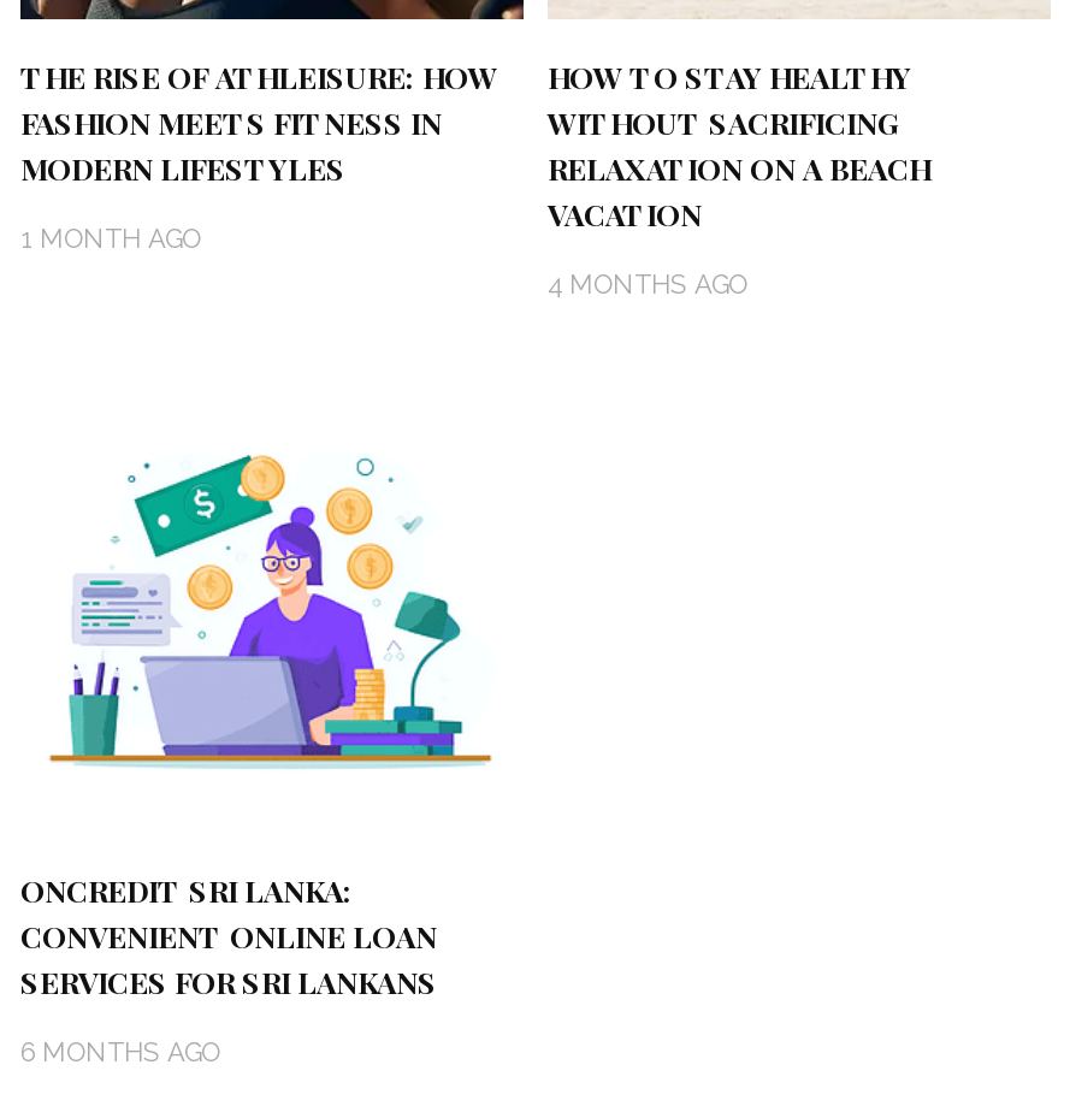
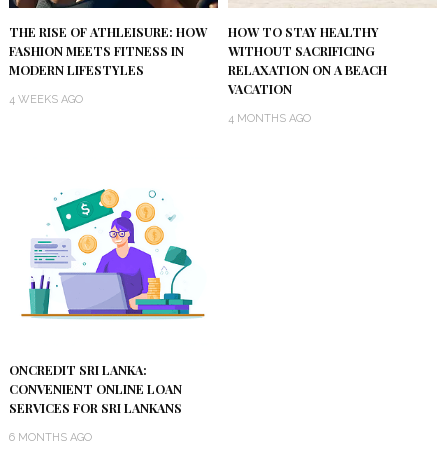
[20,224,201,255] 1 MONTH AGO -> [9,93,83,106] 4 WEEKS AGO

